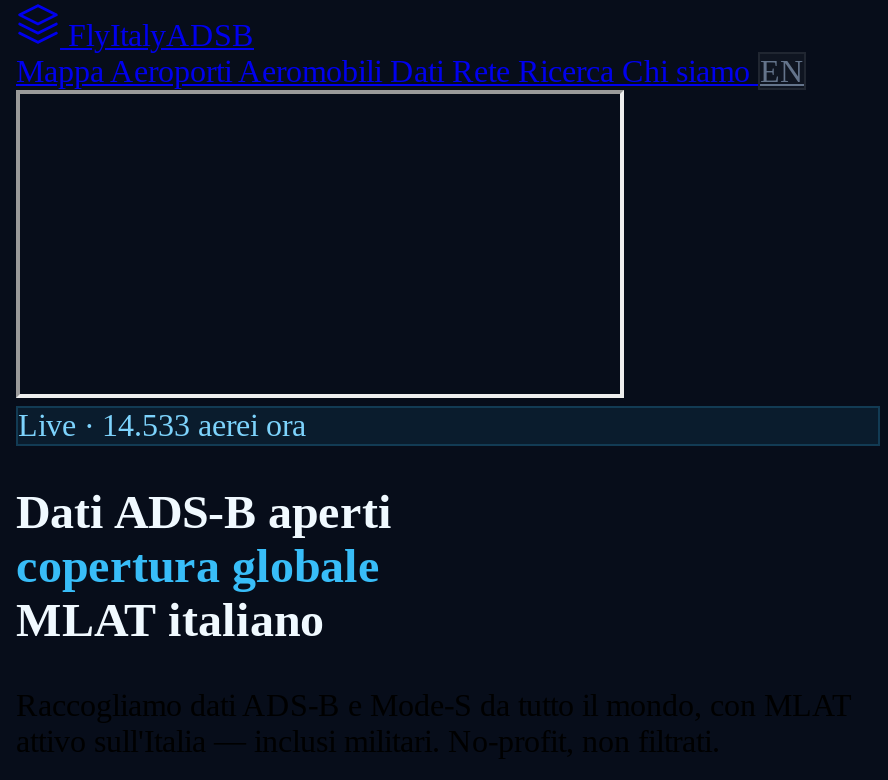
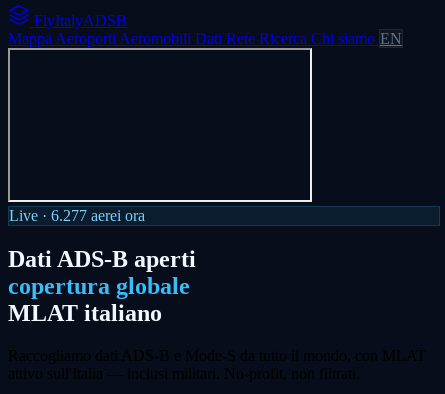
[18,408,306,442] Live · 14.533 aerei ora -> [9,207,145,224] Live · 6.277 aerei ora

